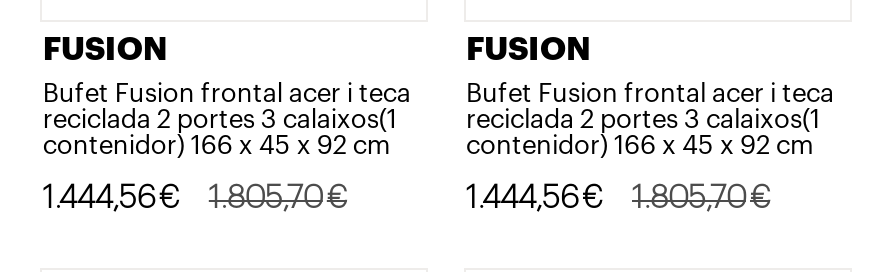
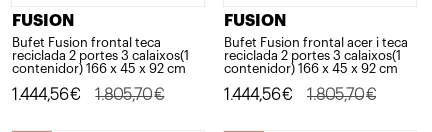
[43,80,411,106] Bufet Fusion frontal acer i teca -> [12,36,161,49] Bufet Fusion frontal teca

